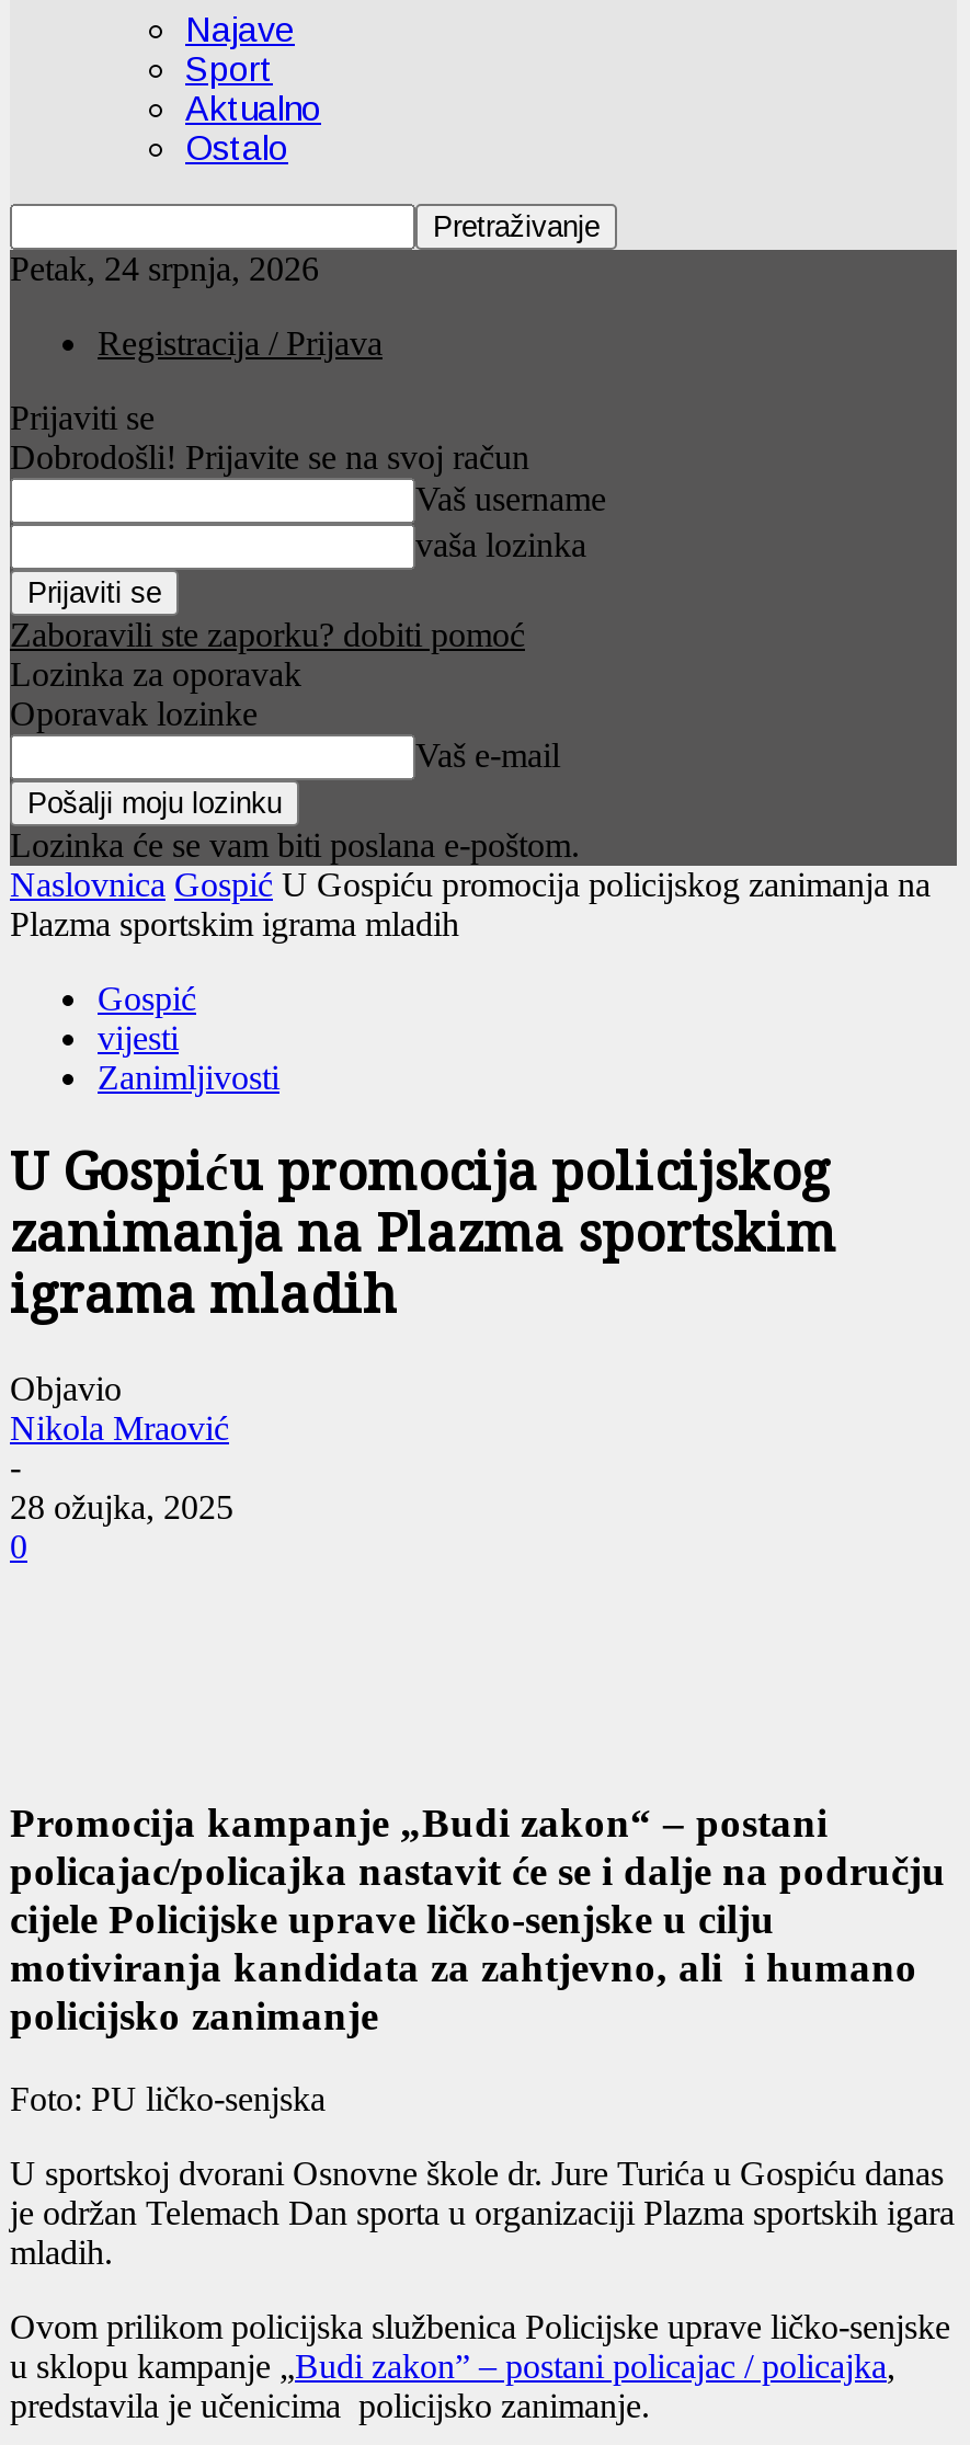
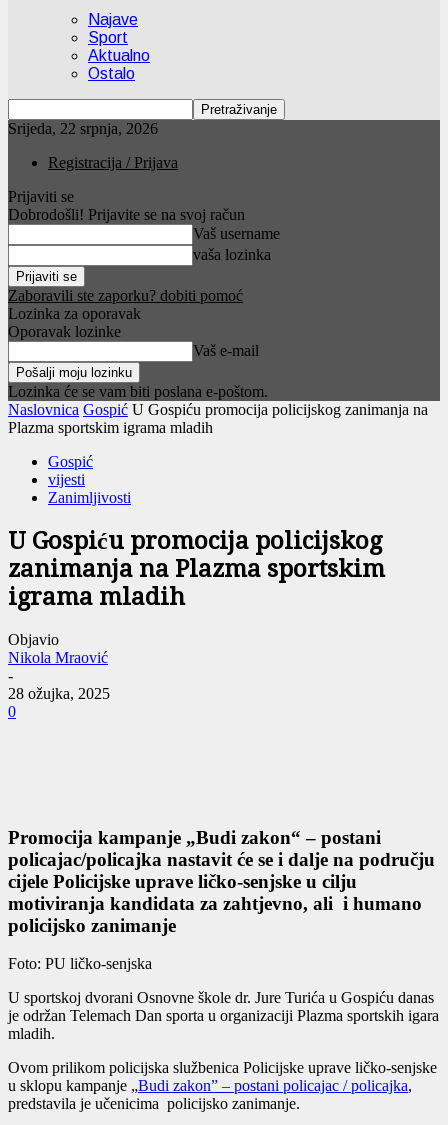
[10,250,319,288] Petak, 24 srpnja, 2026 -> [8,120,158,137] Srijeda, 22 srpnja, 2026

